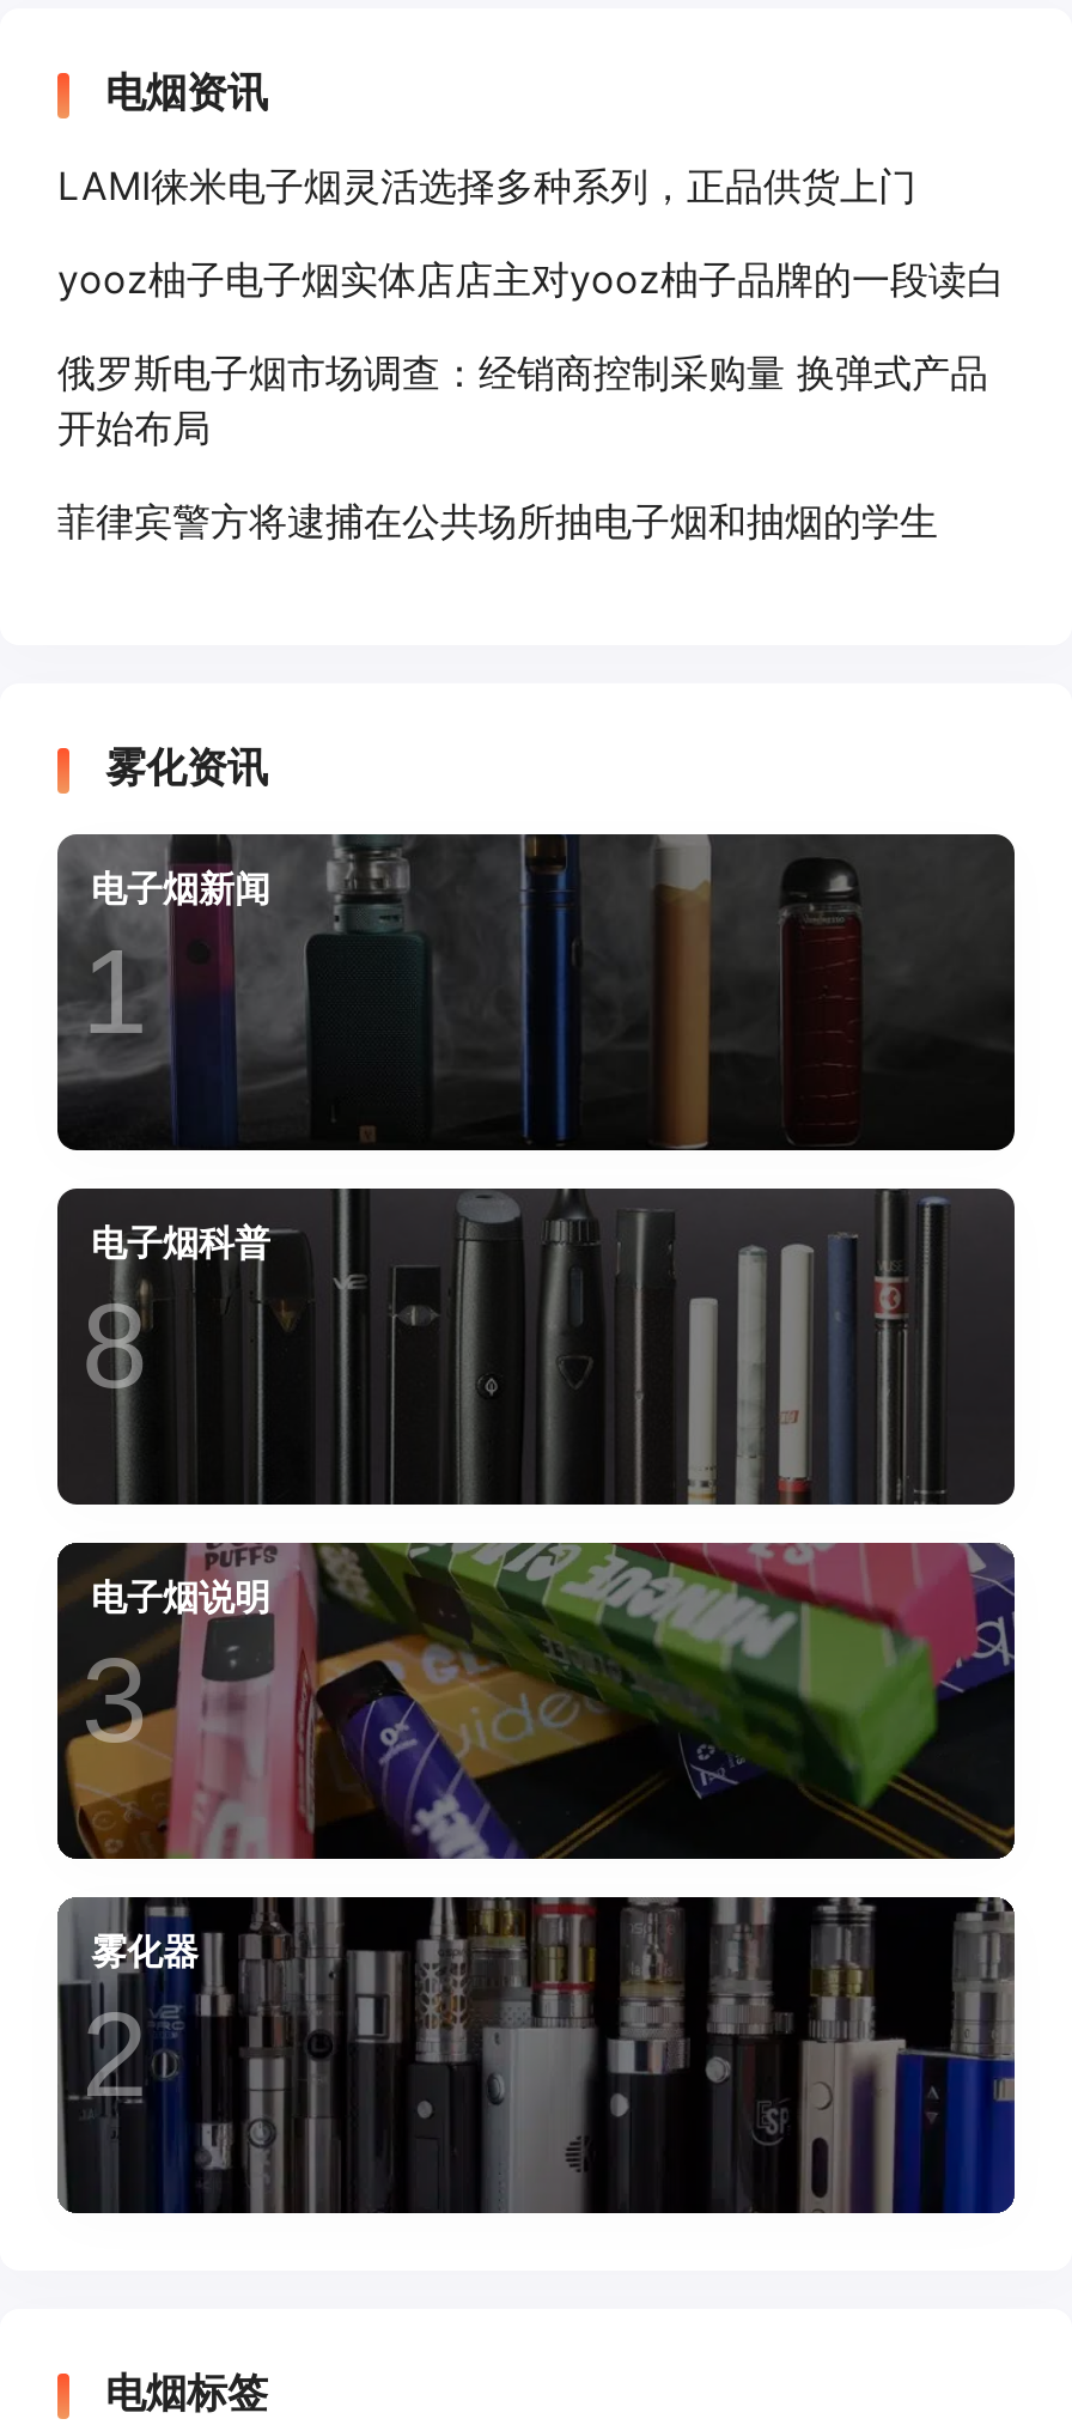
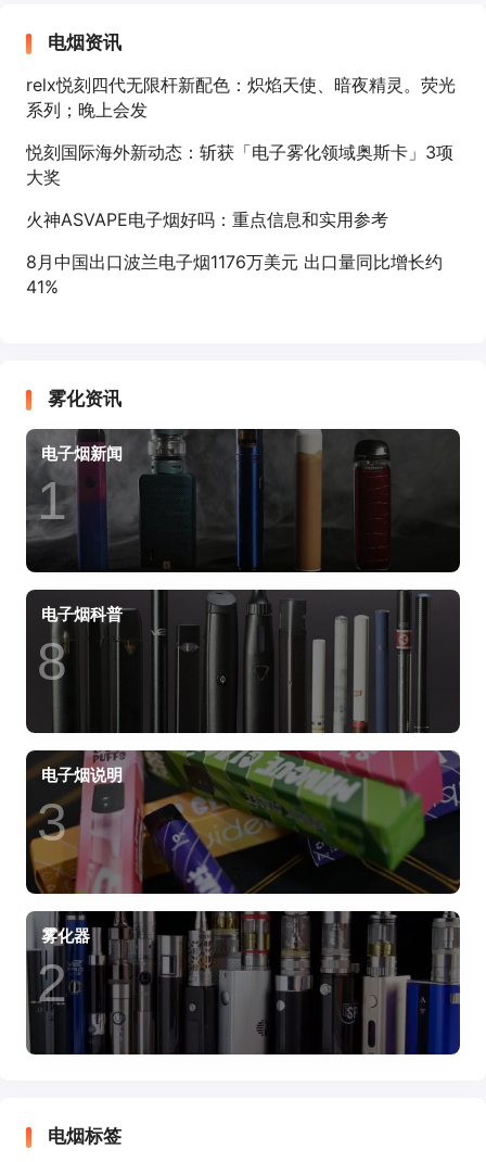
[57,161,916,209] LAMI徕米电子烟灵活选择多种系列，正品供货上门 -> [26,73,456,120] relx悦刻四代无限杆新配色：炽焰天使、暗夜精灵。荧光 | 系列；晚上会发
[57,254,1005,302] yooz柚子电子烟实体店店主对yooz柚子品牌的一段读白 -> [26,141,453,187] 悦刻国际海外新动态：斩获「电子雾化领域奥斯卡」3项 | 大奖
[57,347,988,450] 俄罗斯电子烟市场调查：经销商控制采购量 换弹式产品 | 开始布局 -> [26,208,388,230] 火神ASVAPE电子烟好吗：重点信息和实用参考
[57,496,938,544] 菲律宾警方将逮捕在公共场所抽电子烟和抽烟的学生 -> [26,250,443,297] 8月中国出口波兰电子烟1176万美元 出口量同比增长约 | 41%

